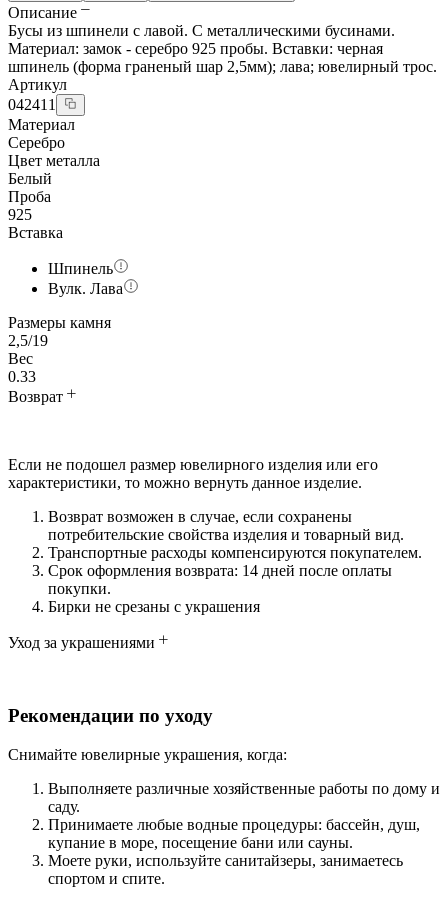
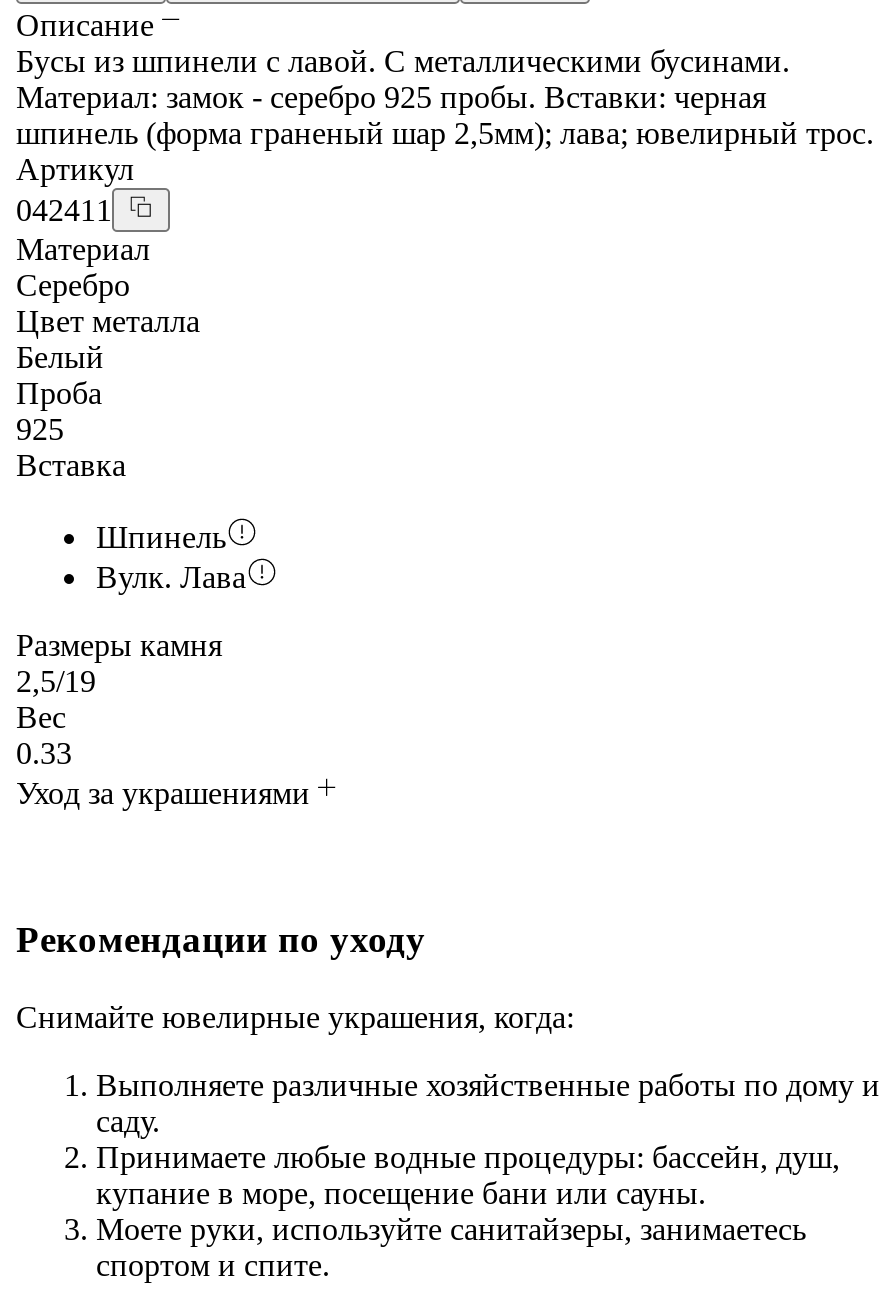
[8,388,63,405] Возврат -> none
[8,456,422,615] Если не подошел размер ювелирного изделия или его | характеристики, то можно вернуть данное изделие. | Возврат возможен в случае, если сохранены | потребительские свойства изделия и товарный вид. | Транспортные расходы компенсируются покупателем. | Срок оформления возврата: 14 дней после оплаты | покупки. | Бирки не срезаны с украшения -> none

